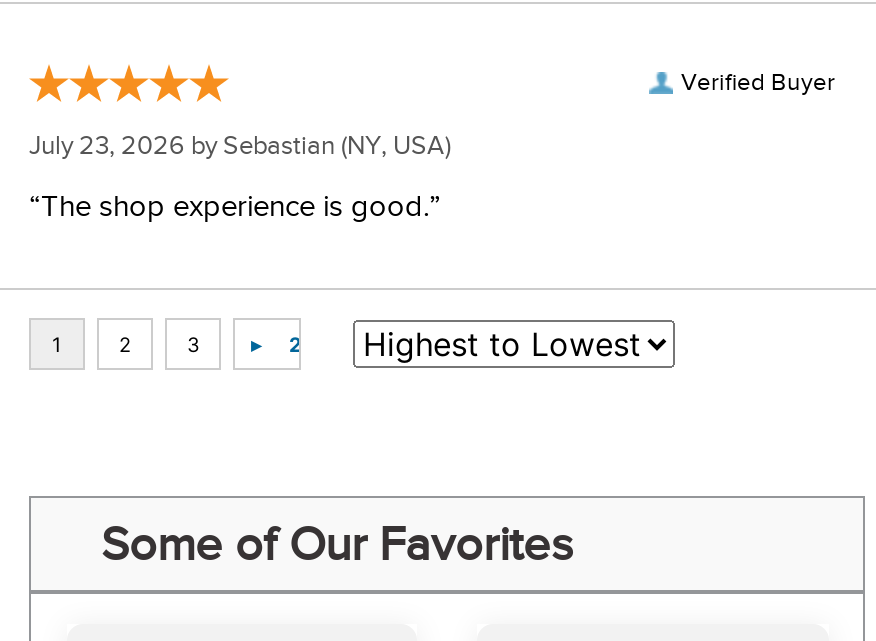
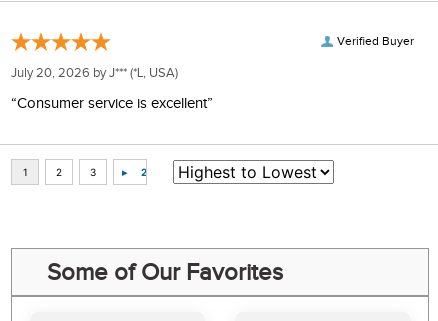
[29,130,451,160] July 23, 2026 by Sebastian (NY, USA) -> [11,65,178,80] July 20, 2026 by J*** (*L, USA)
[29,190,441,222] “The shop experience is good.” -> [11,95,213,111] “Consumer service is excellent”

